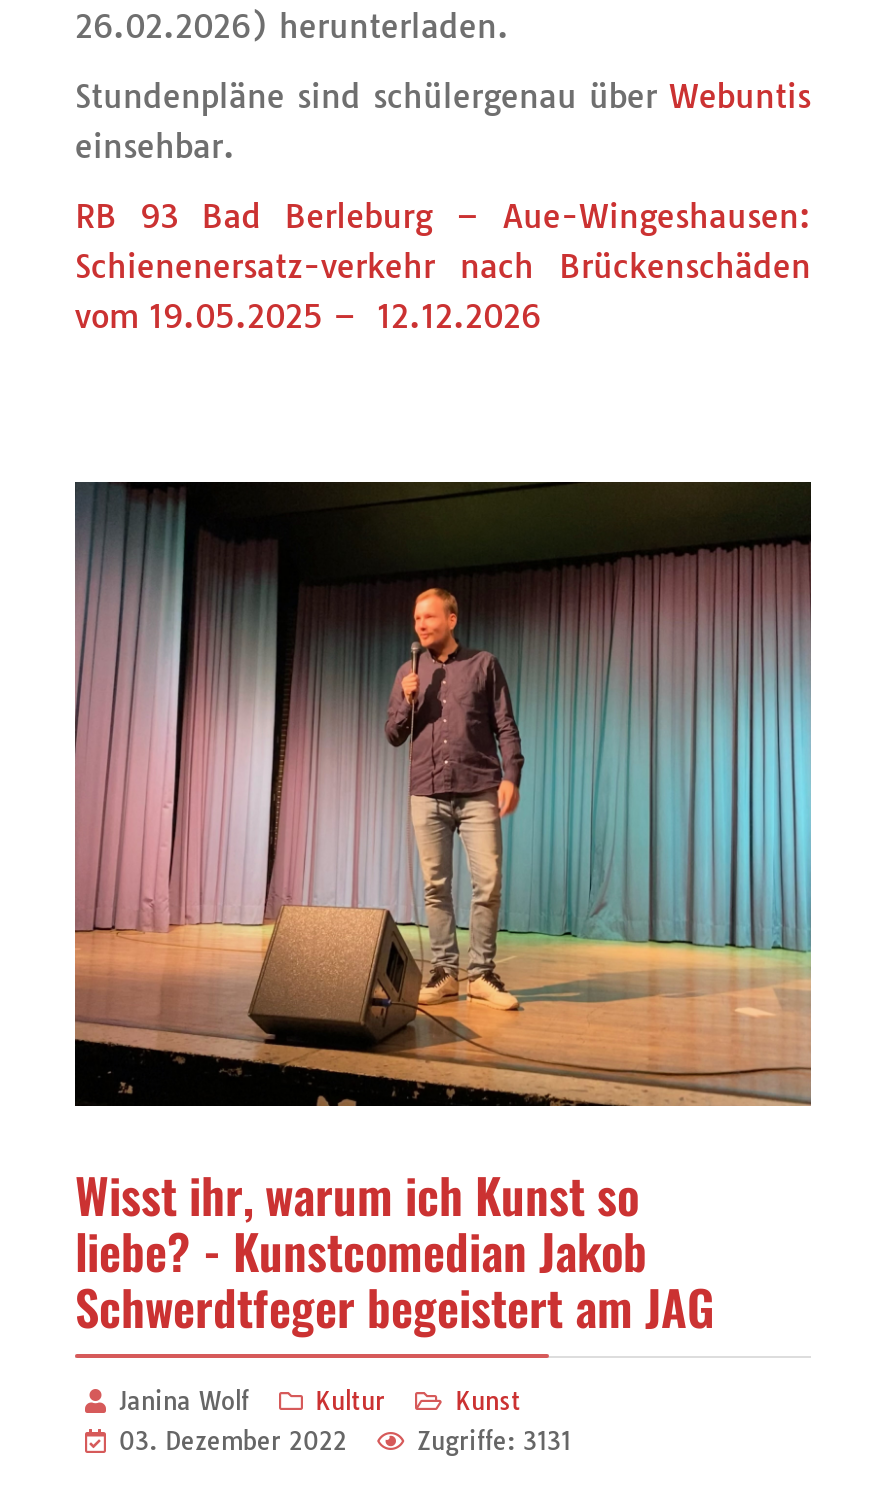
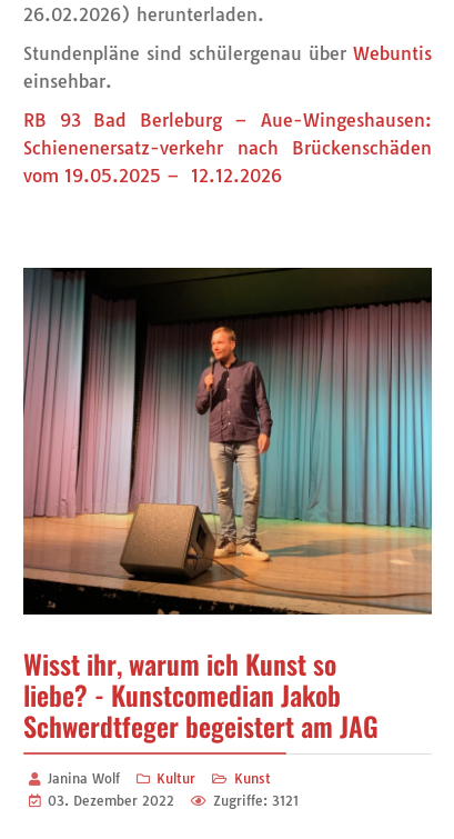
[417,1427,571,1457] Zugriffe: 3131 -> [213,793,299,810] Zugriffe: 3121

